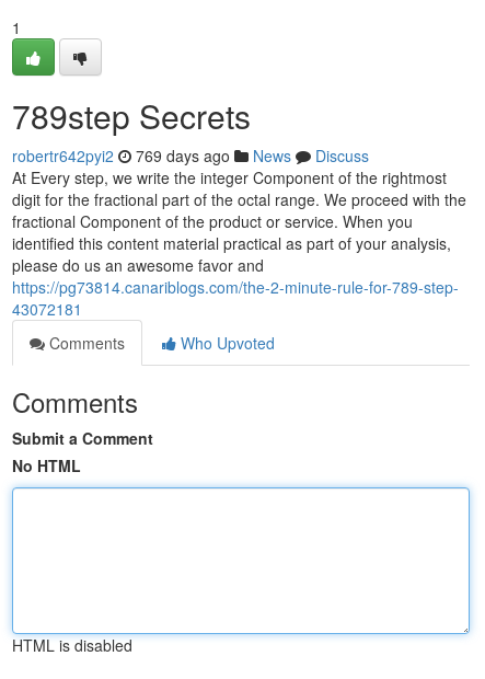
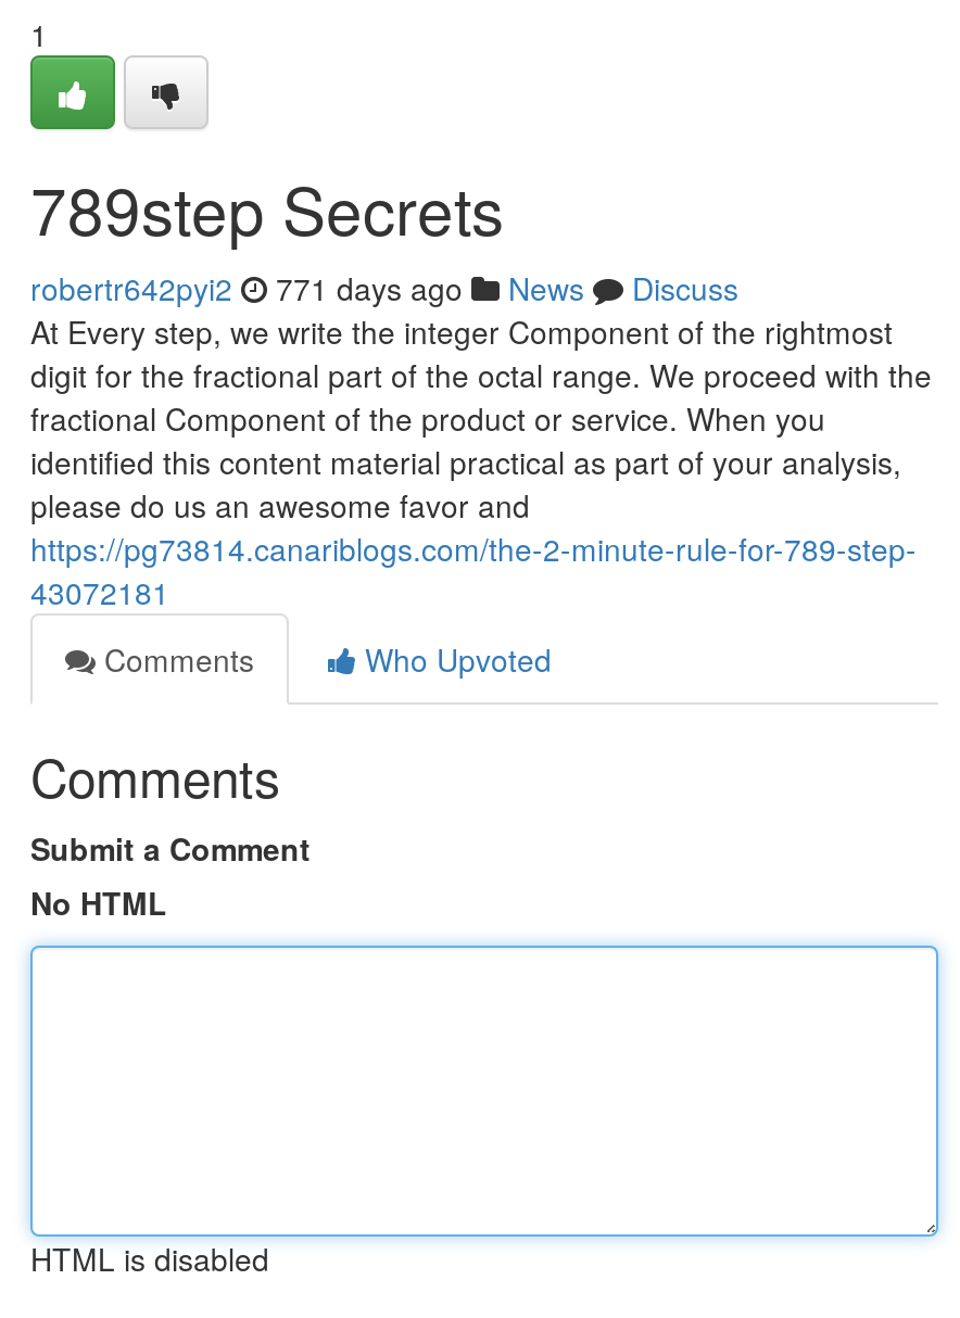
[12,145,369,166] robertr642pyi2 769 days ago News Discuss -> [30,266,738,309] robertr642pyi2 771 days ago News Discuss

